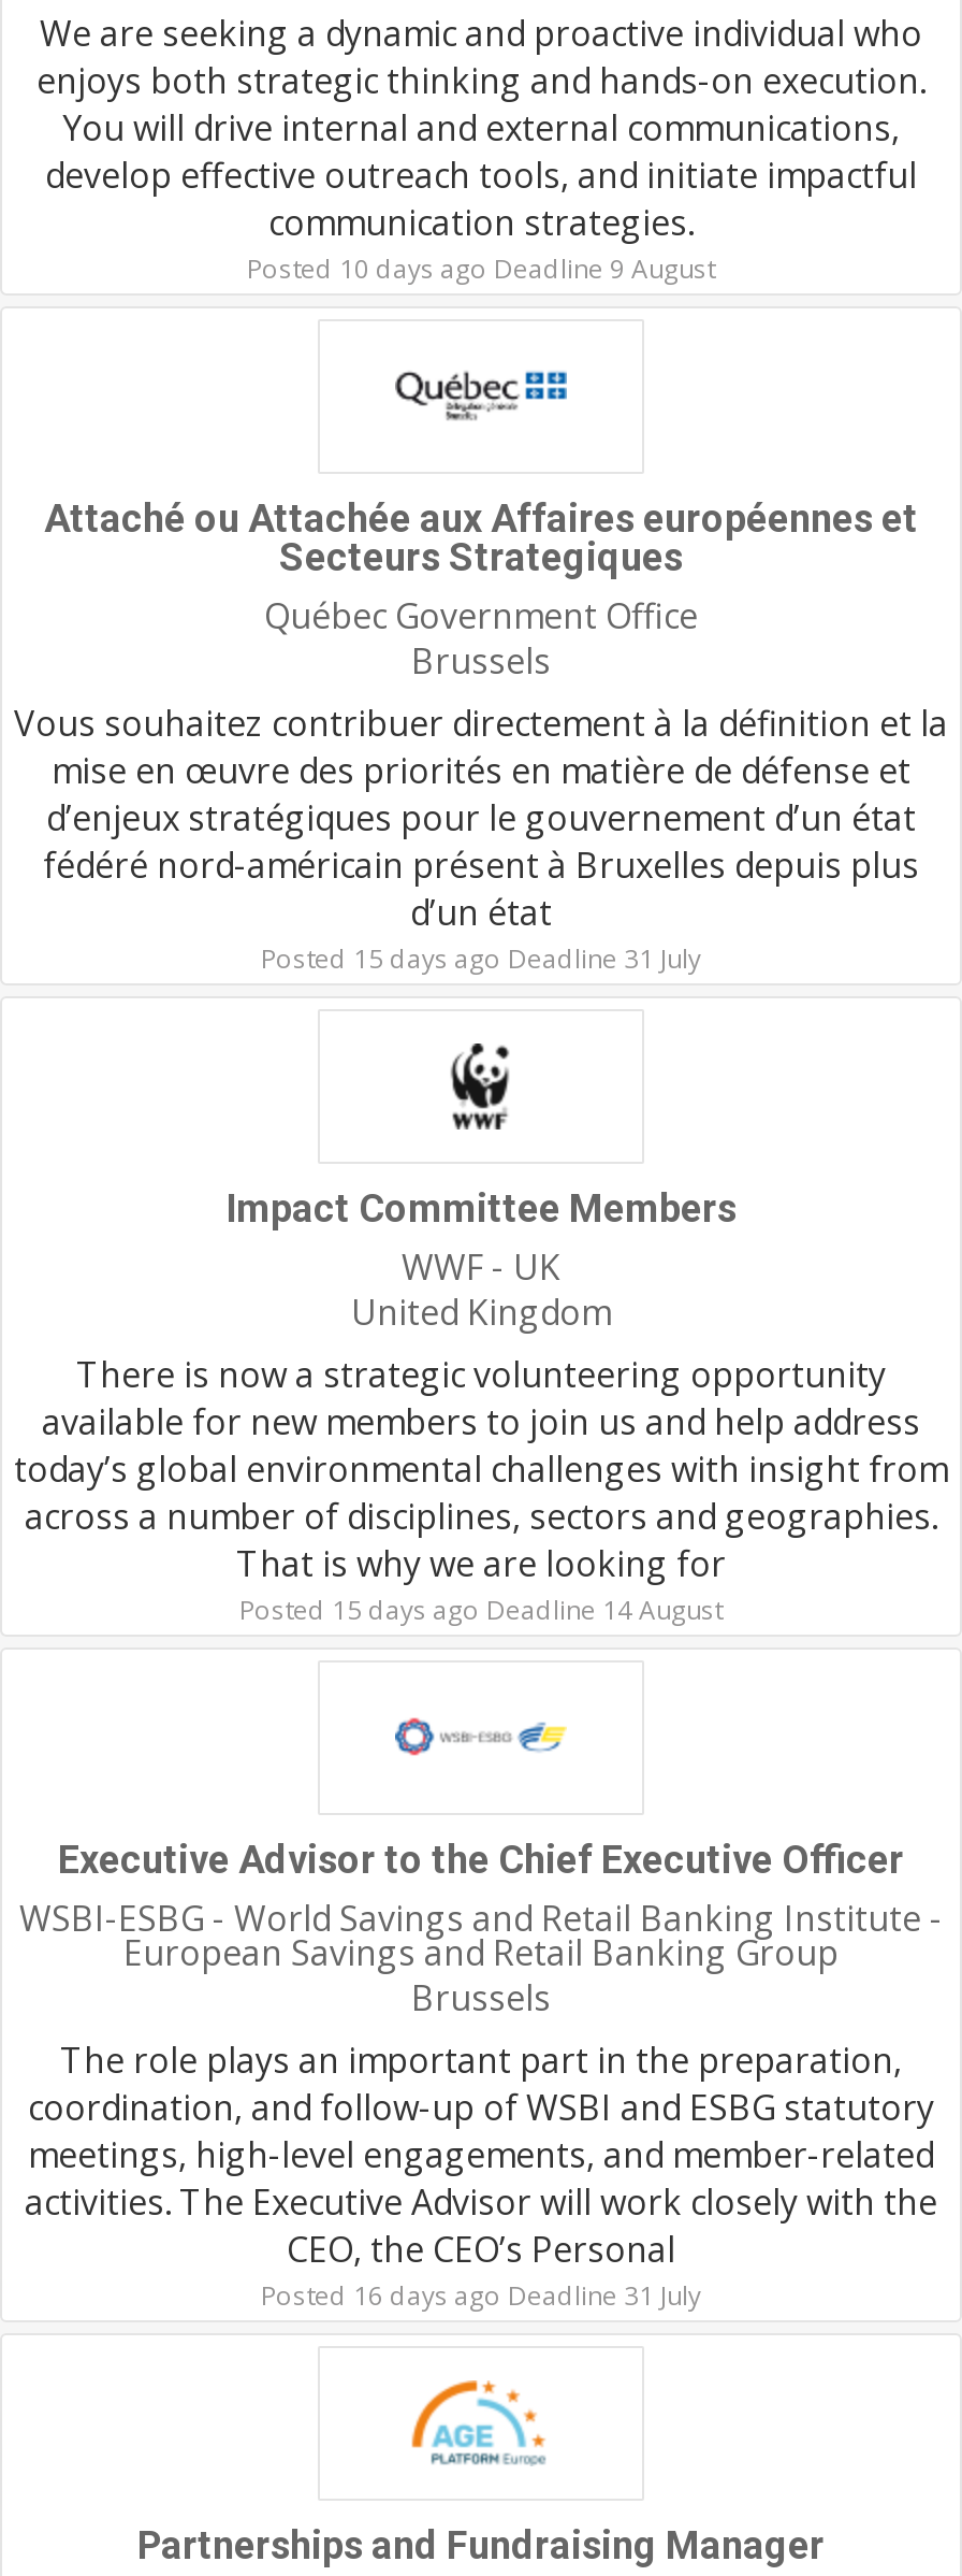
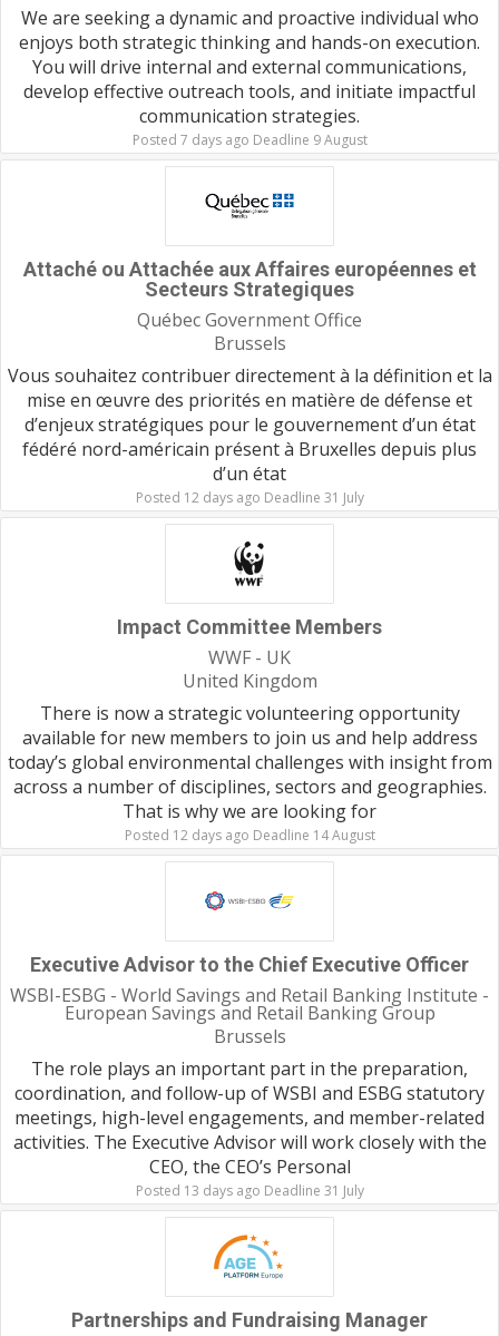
[247,250,715,287] Posted 10 days ago Deadline 9 August -> [132,130,367,149] Posted 7 days ago Deadline 9 August
[261,940,701,977] Posted 15 days ago Deadline 31 July -> [135,488,364,507] Posted 12 days ago Deadline 31 July
[239,1592,723,1628] Posted 15 days ago Deadline 14 August -> [124,826,375,845] Posted 12 days ago Deadline 14 August
[261,2277,701,2314] Posted 16 days ago Deadline 31 July -> [135,1181,364,1200] Posted 13 days ago Deadline 31 July

